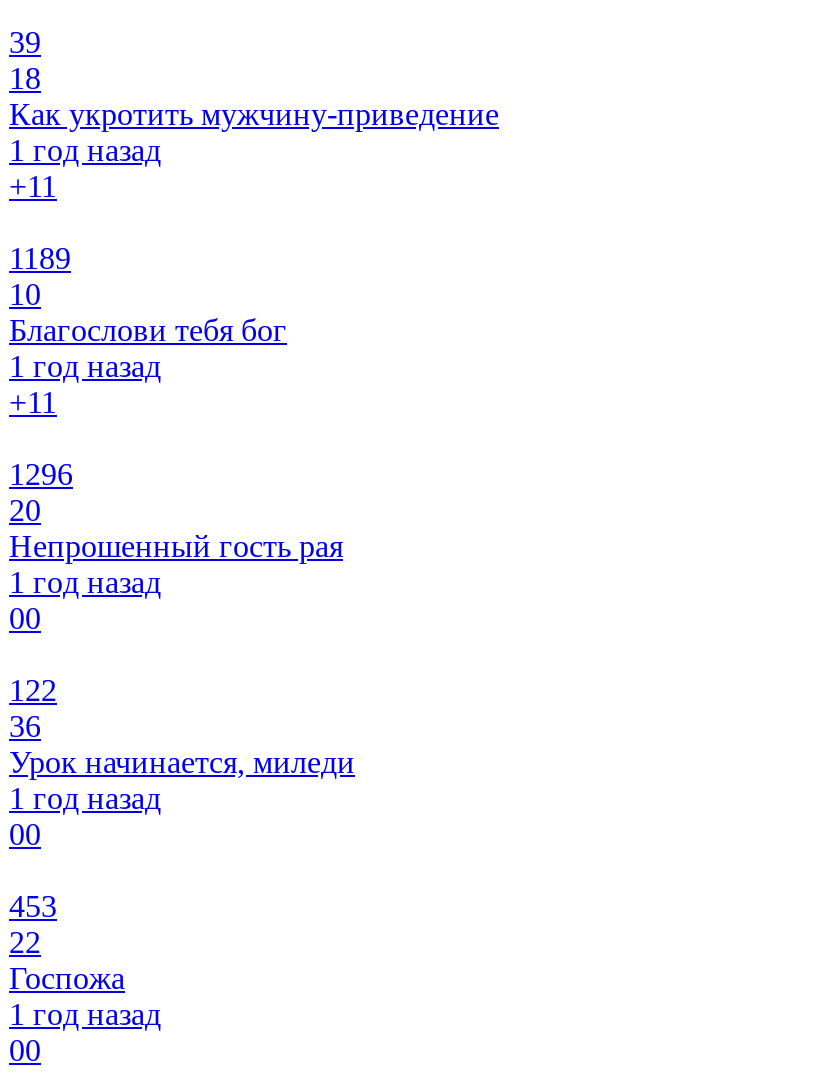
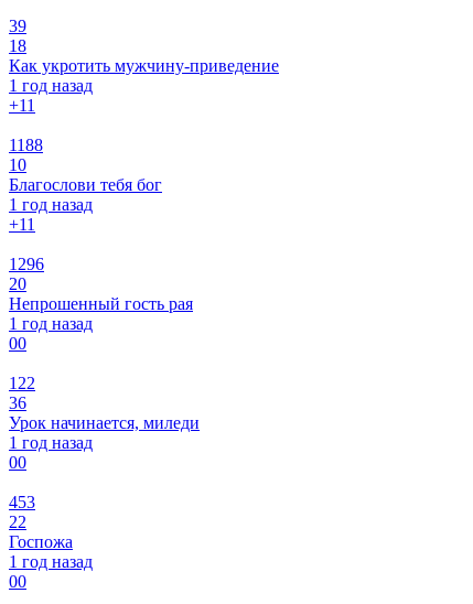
[9,241,71,275] 1189 -> [9,135,43,154] 1188

